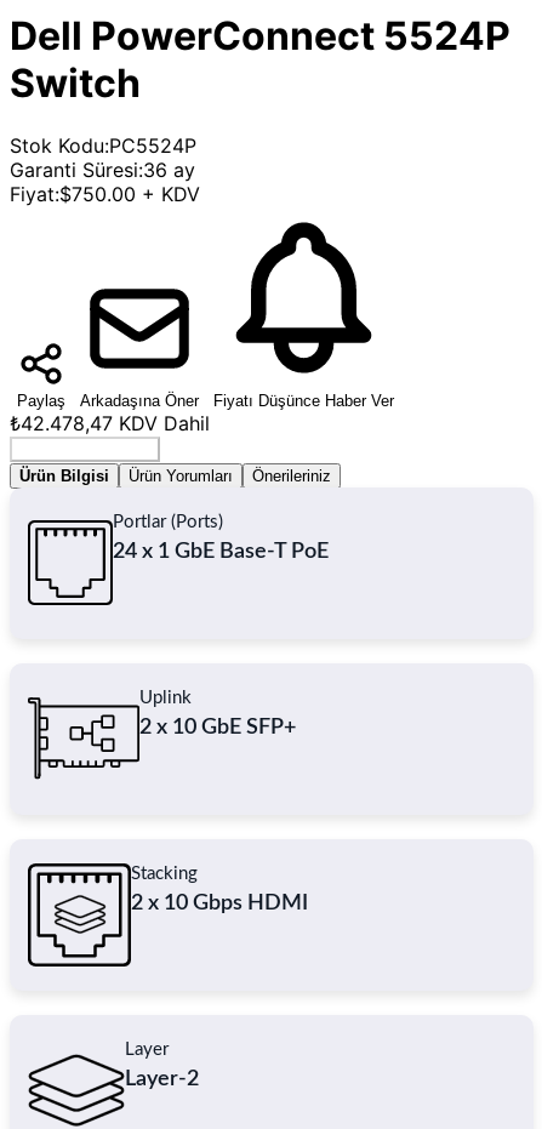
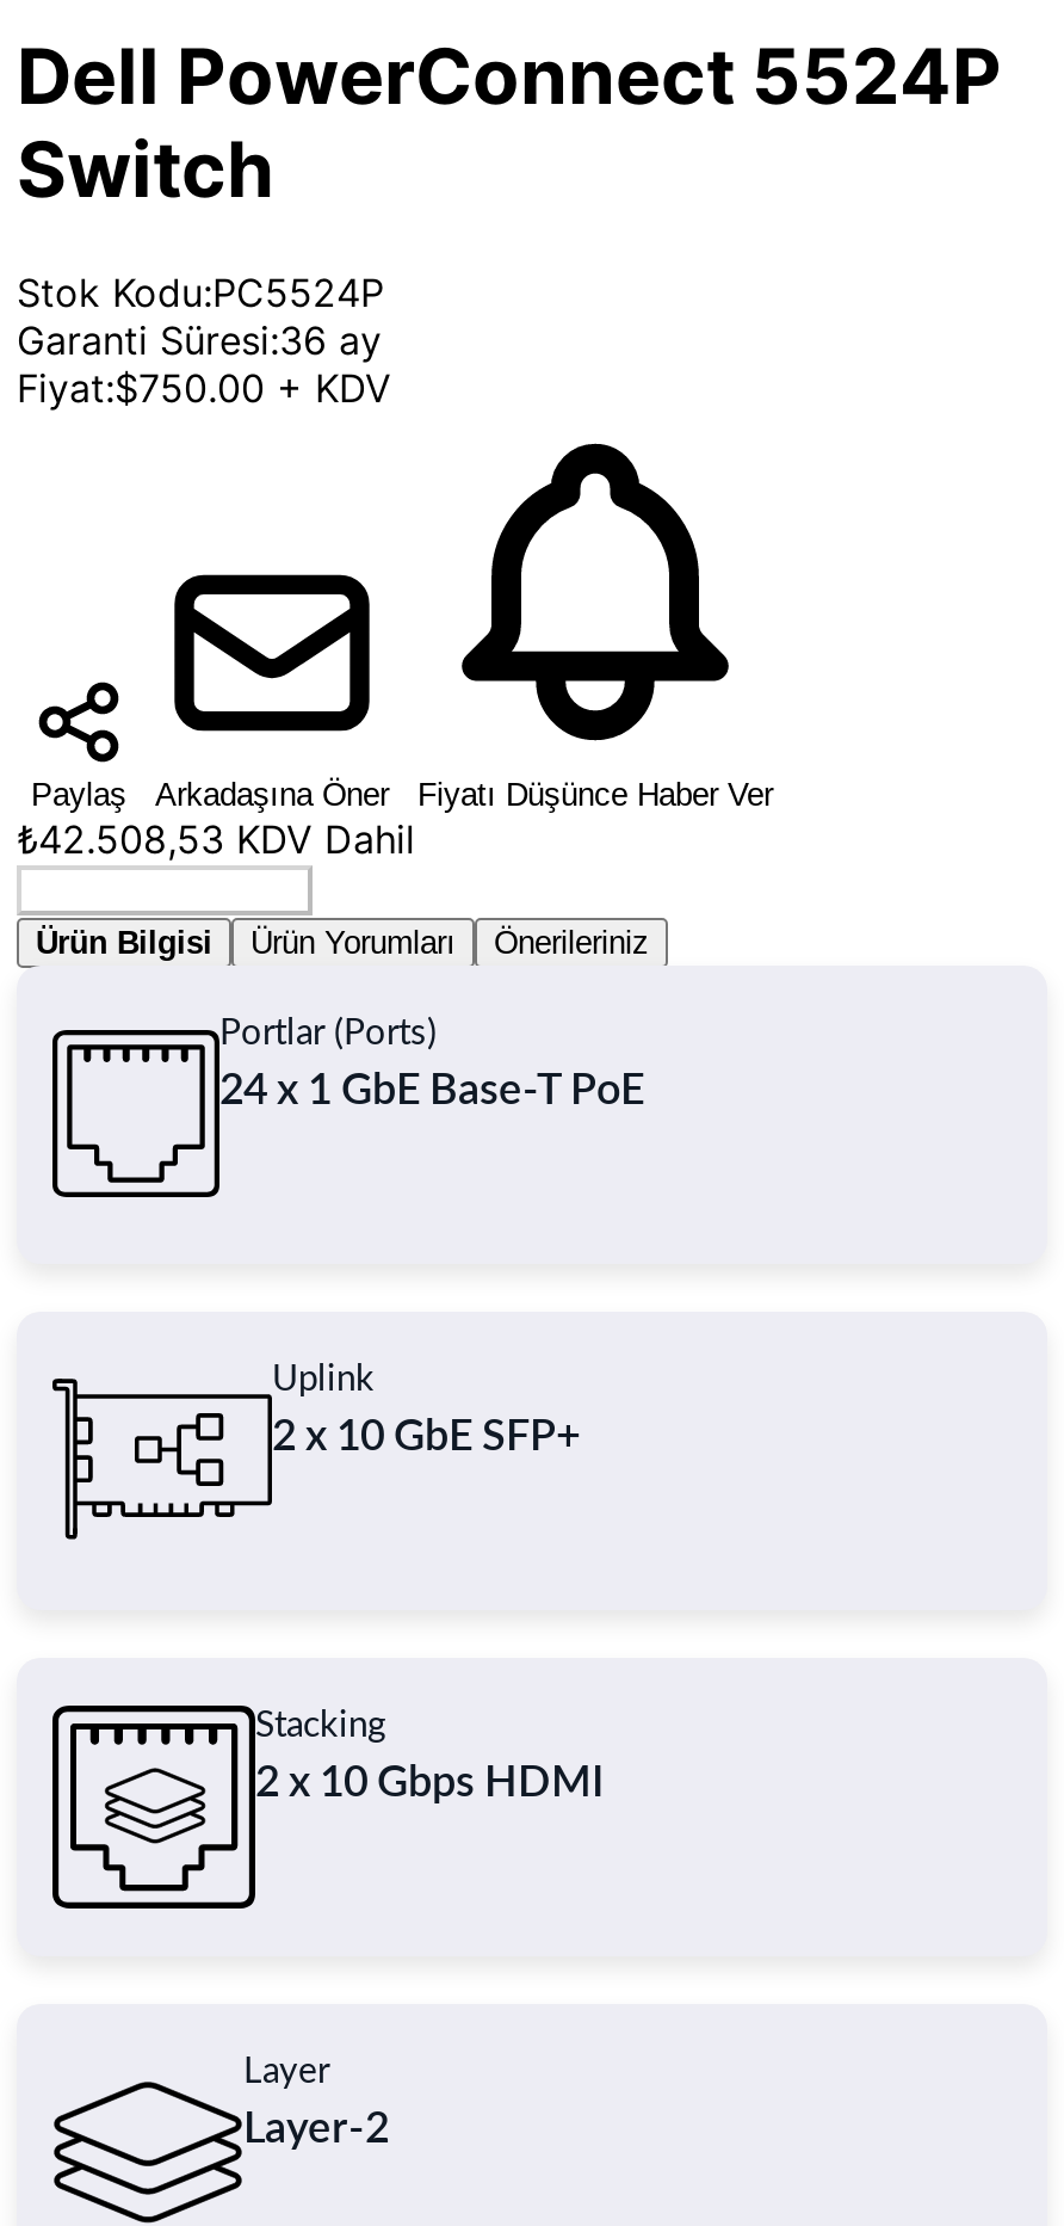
[10,411,210,435] ₺42.478,47 KDV Dahil -> [17,814,415,862] ₺42.508,53 KDV Dahil

